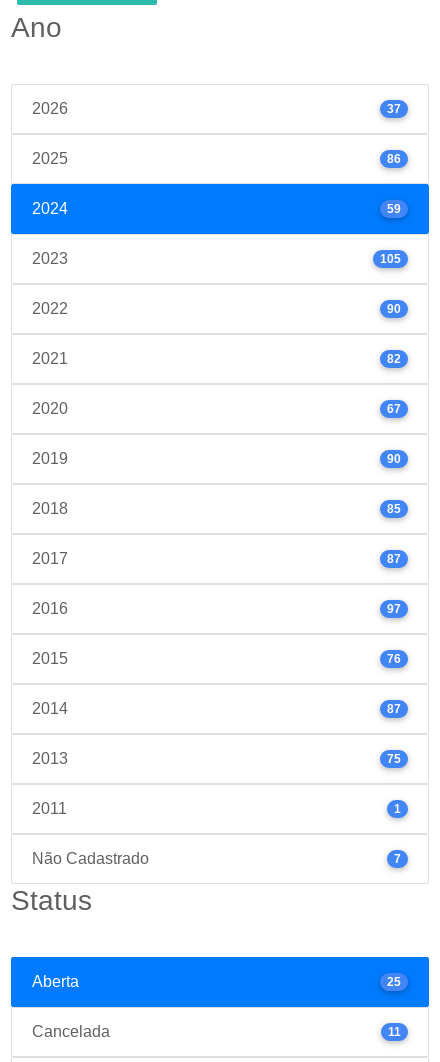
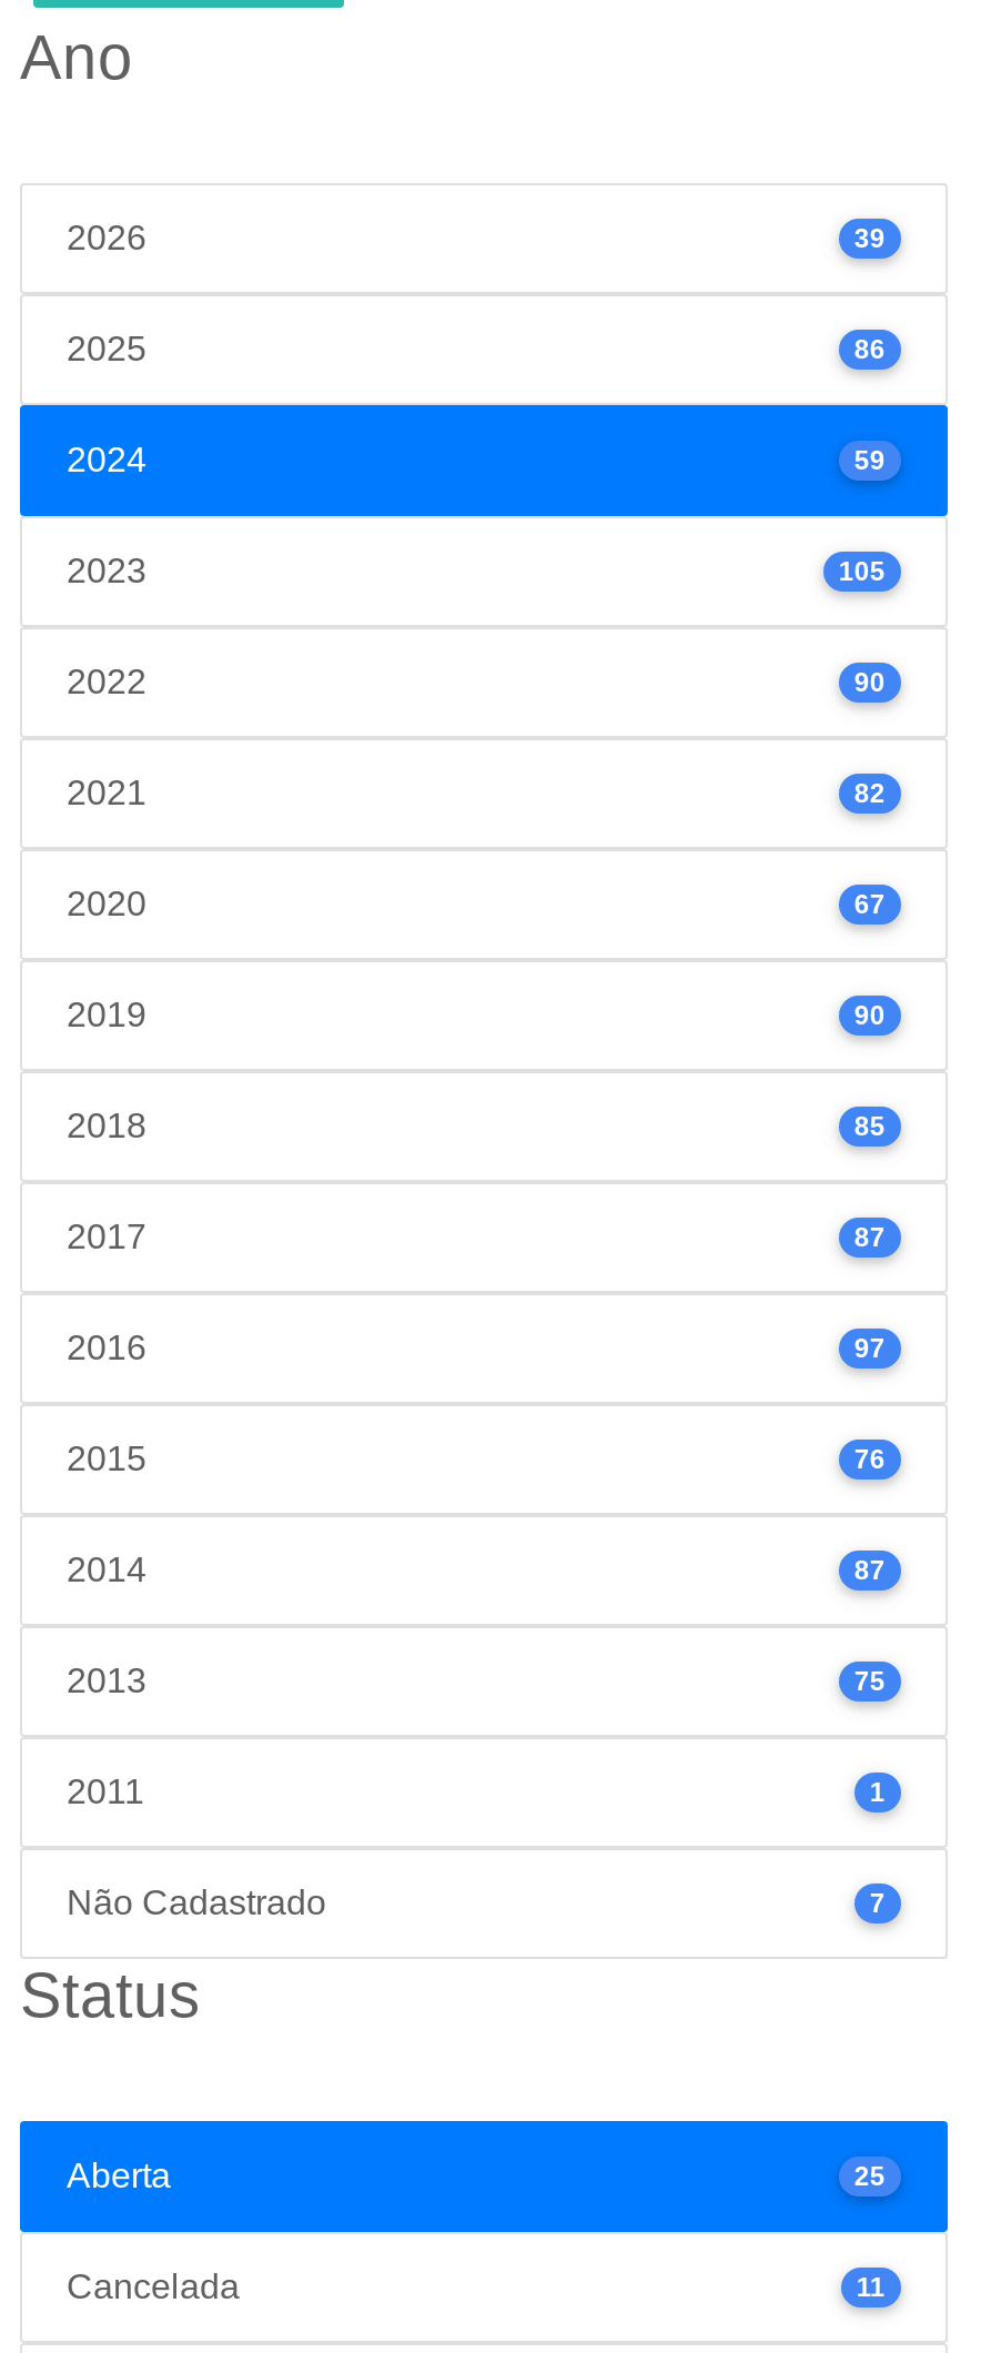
[387,102,401,116] 37 -> [854,222,885,253] 39

